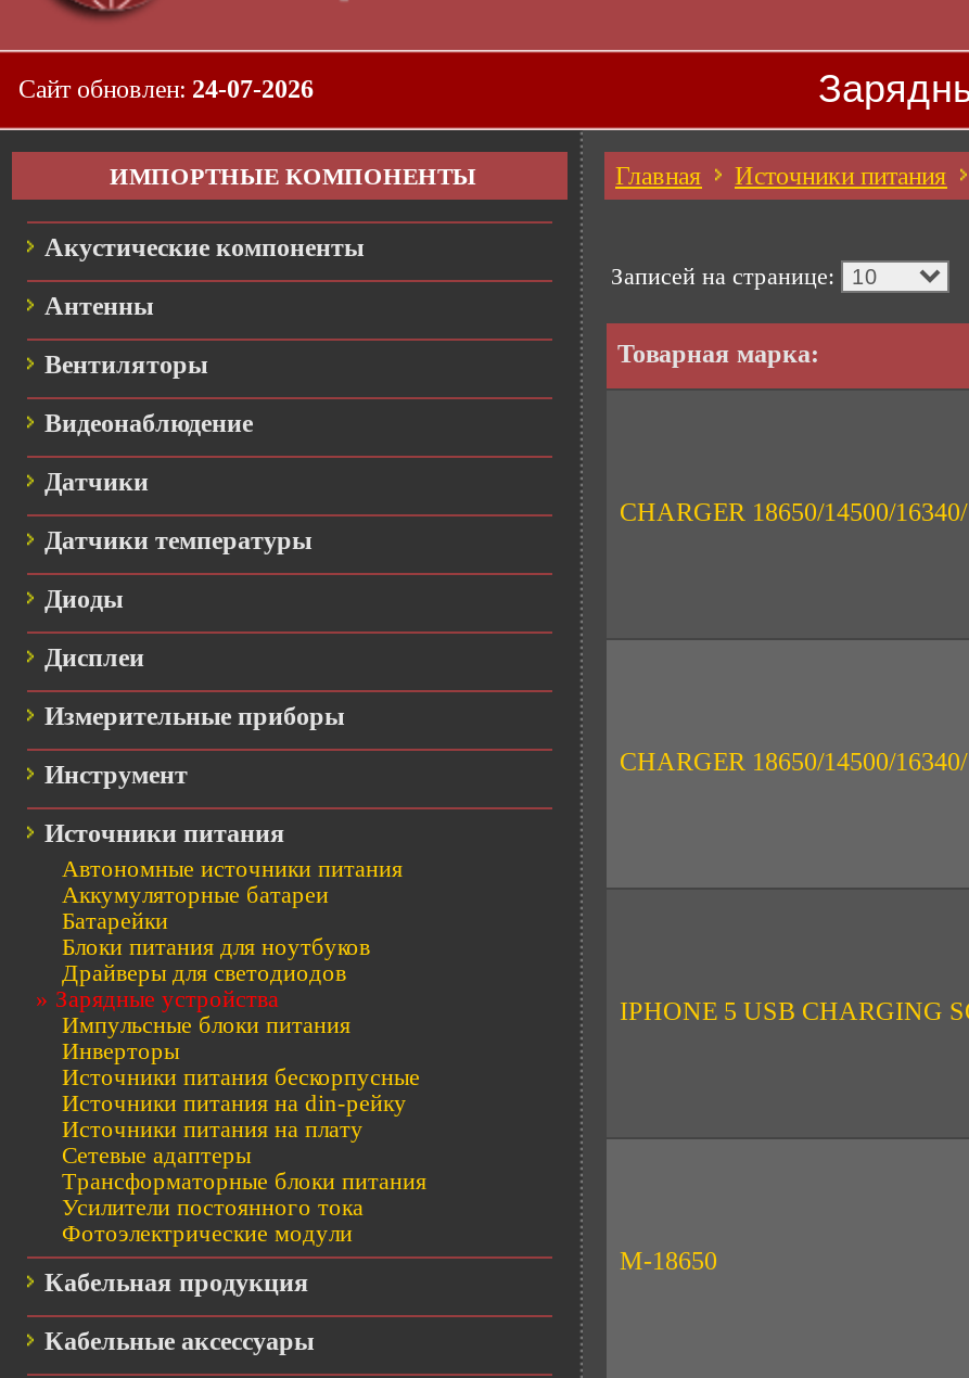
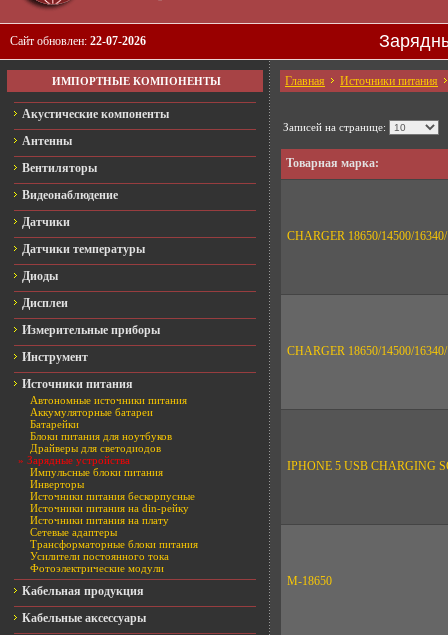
[18,74,314,104] Сайт обновлен: 24-07-2026 -> [10,34,146,48] Сайт обновлен: 22-07-2026

